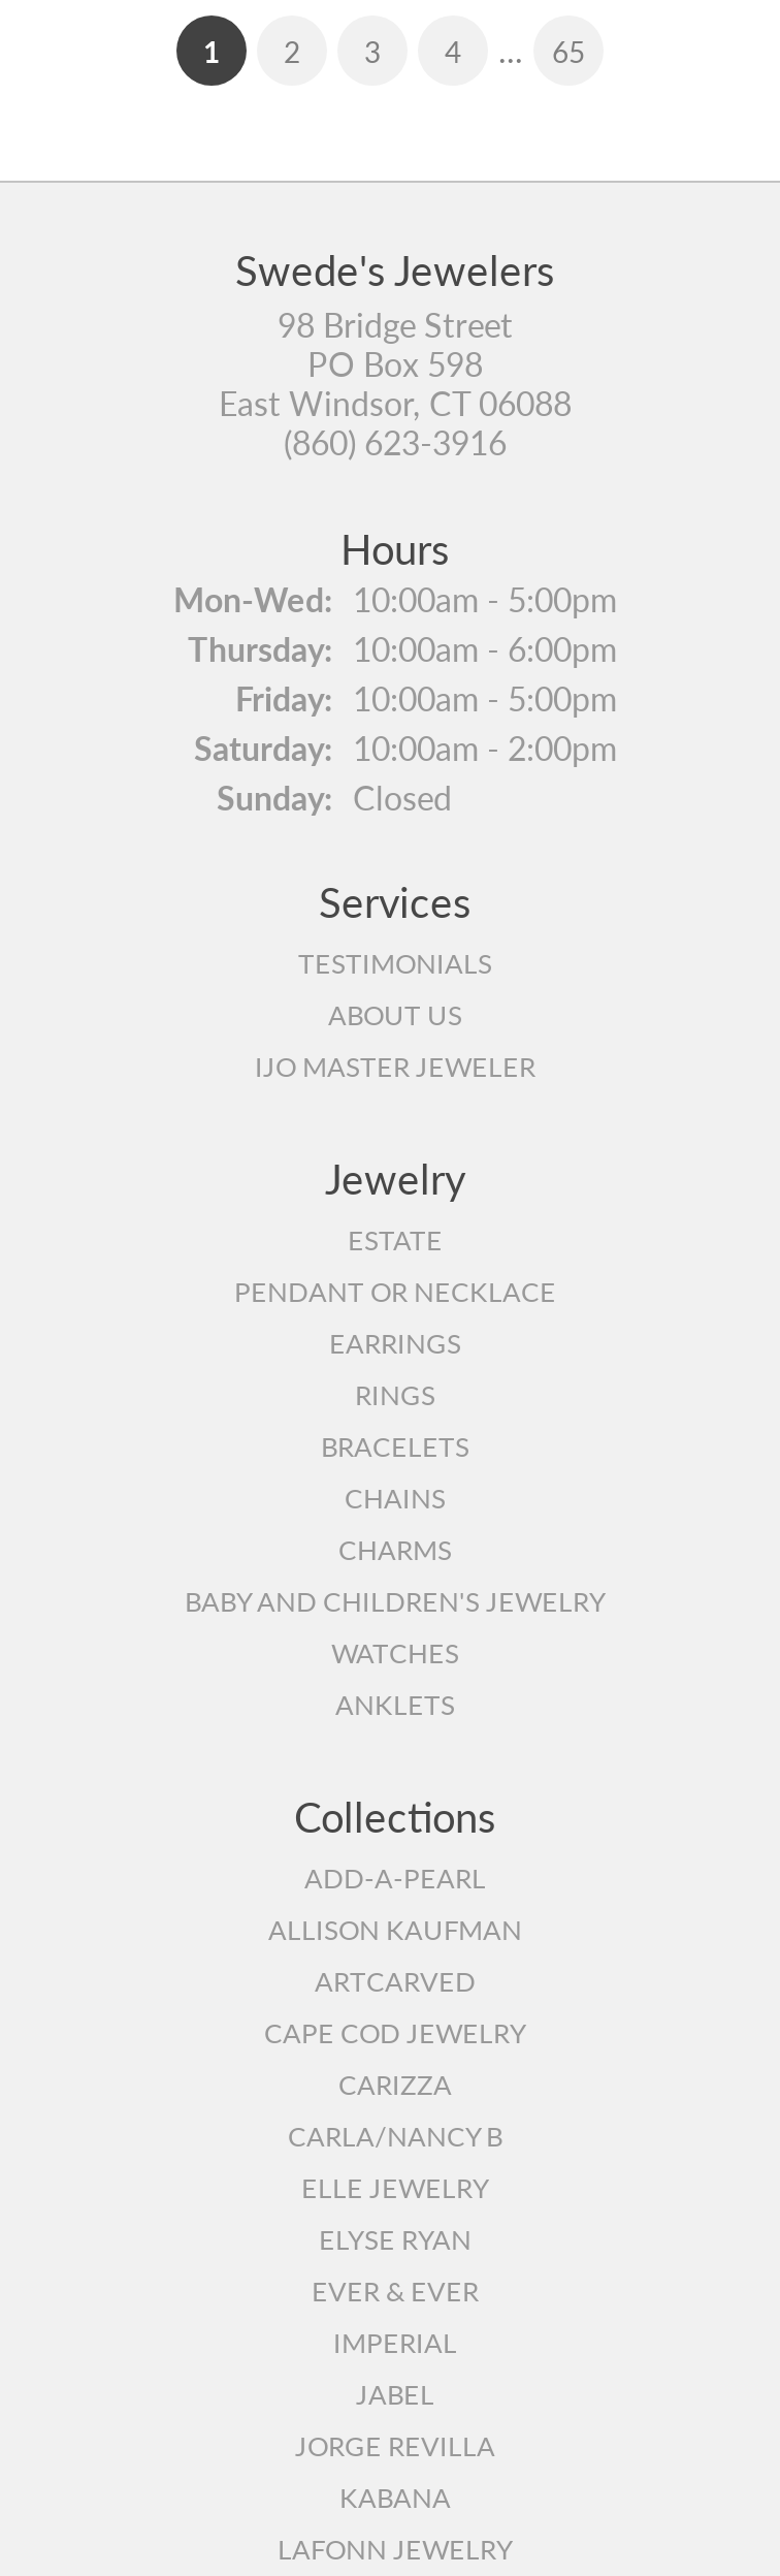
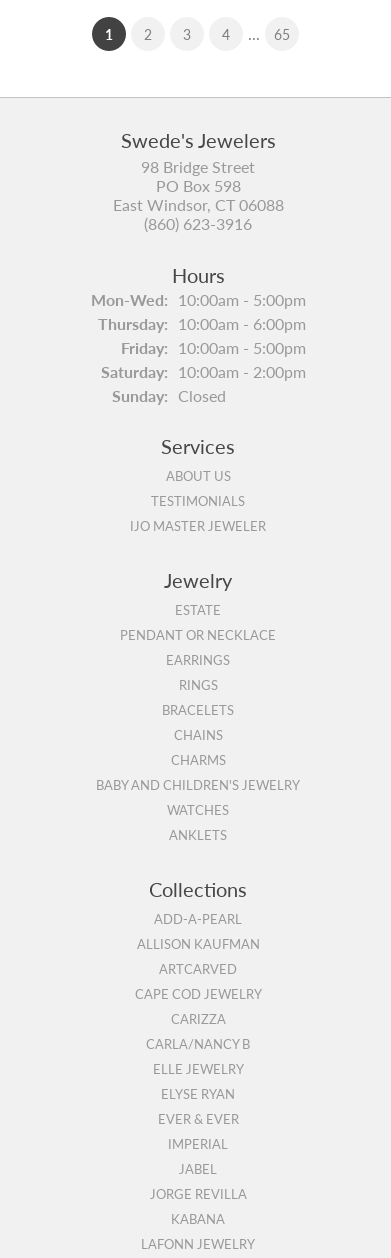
moved [298,944,492,981] -> [151,492,245,510]: TESTIMONIALS
moved [328,996,462,1033] -> [165,467,230,485]: ABOUT US

